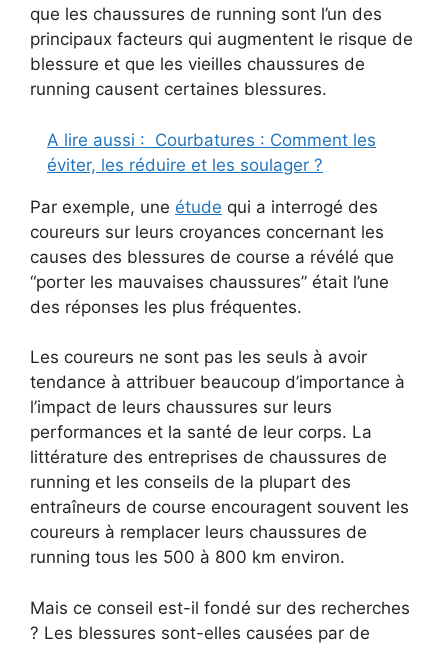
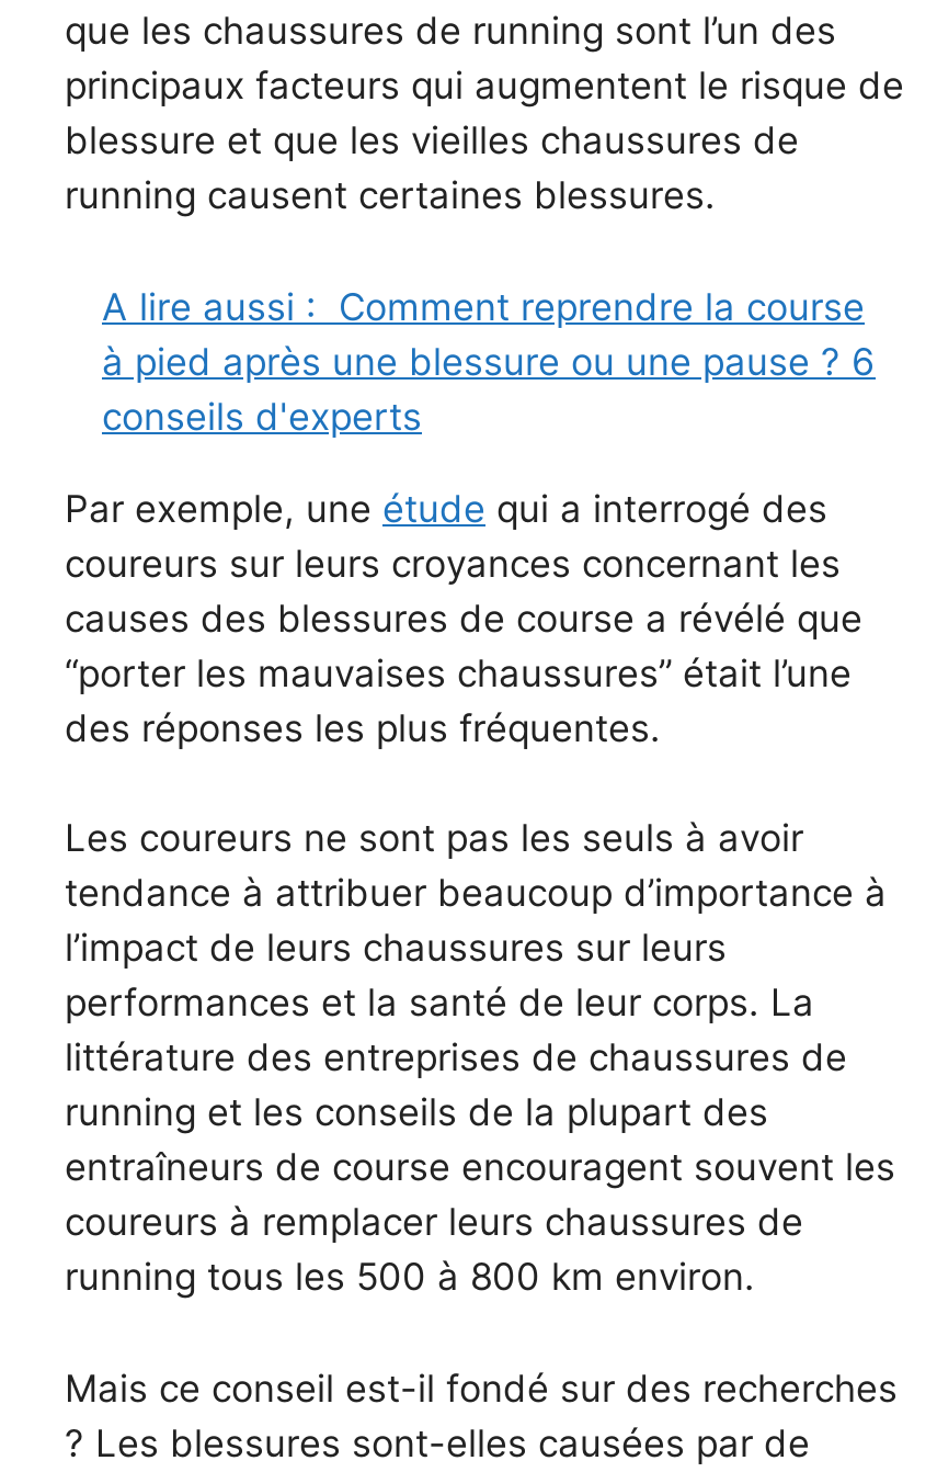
[47,130,376,175] A lire aussi : Courbatures : Comment les | éviter, les réduire et les soulager ? -> [102,285,876,438] A lire aussi : Comment reprendre la course | à pied après une blessure ou une pause ? 6 | conseils d'experts

